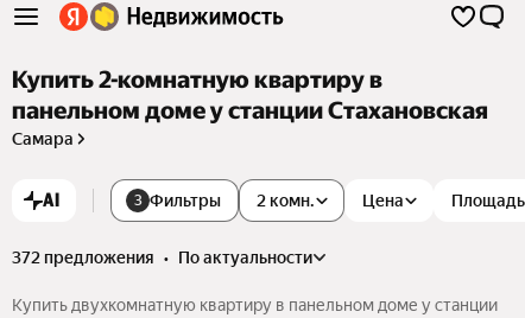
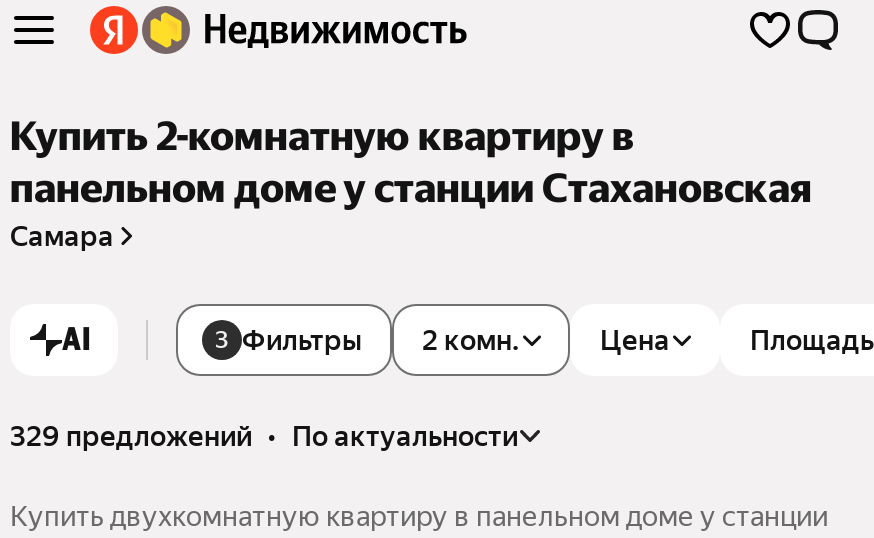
[12,248,312,267] 372 предложения • по актуальности -> [10,420,518,452] 329 предложений • по актуальности

